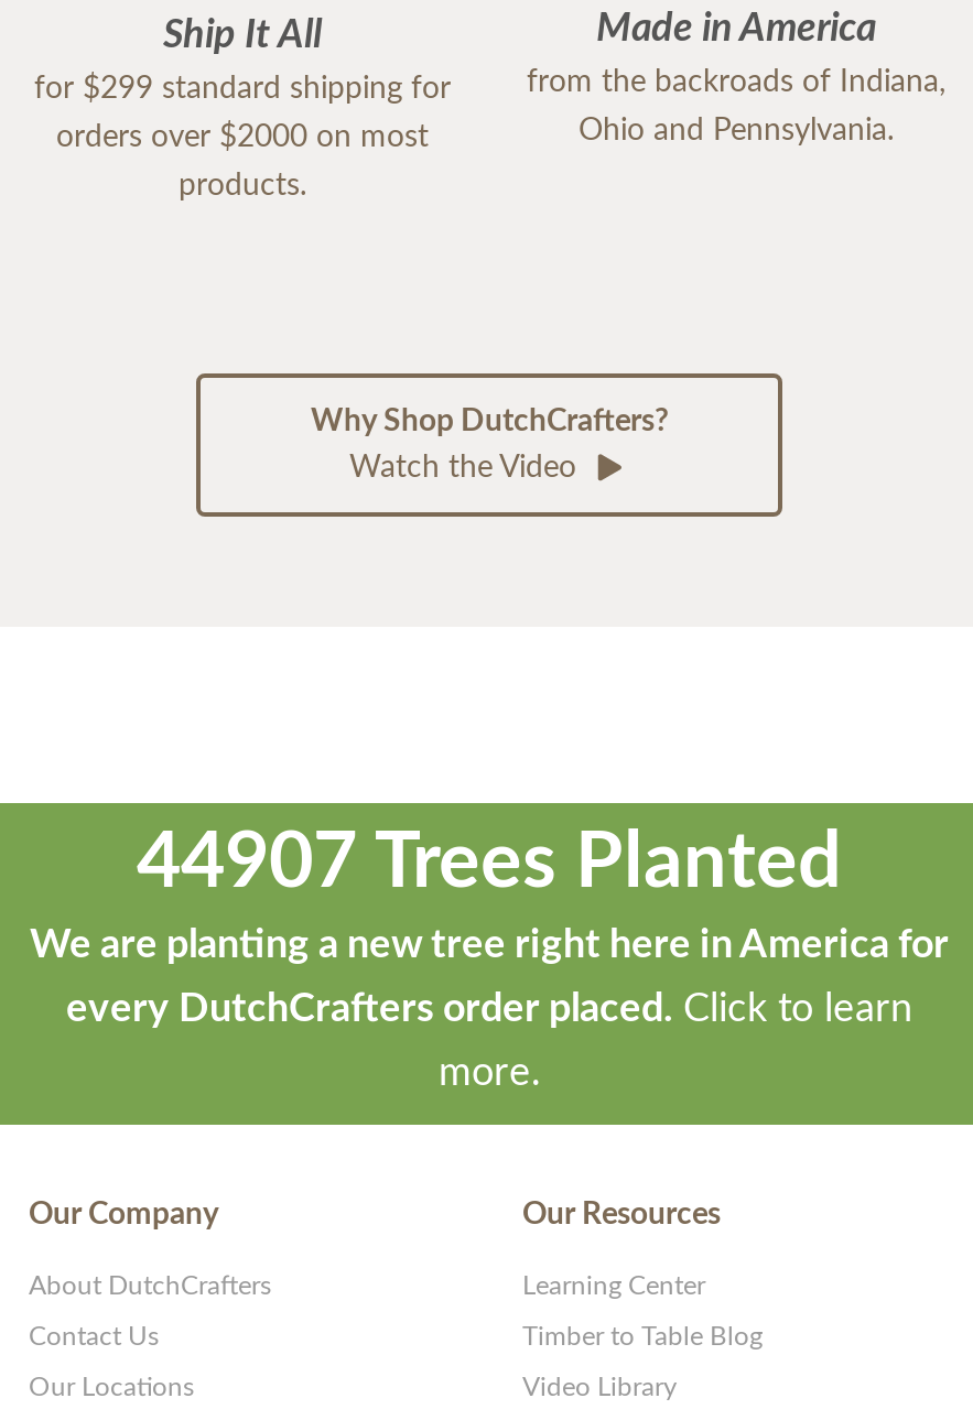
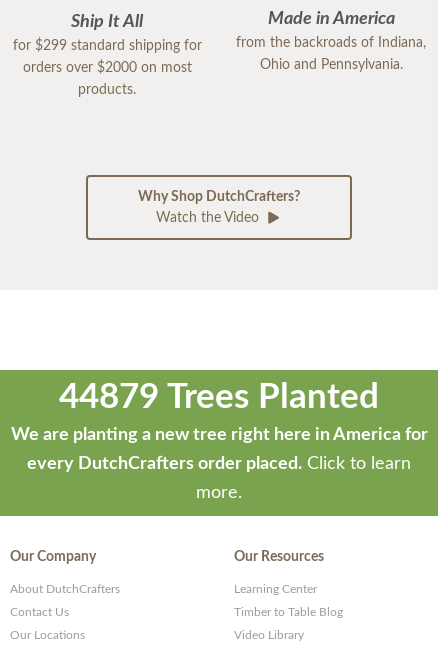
[137,826,842,903] 44907 Trees Planted -> [59,380,379,415] 44879 Trees Planted

